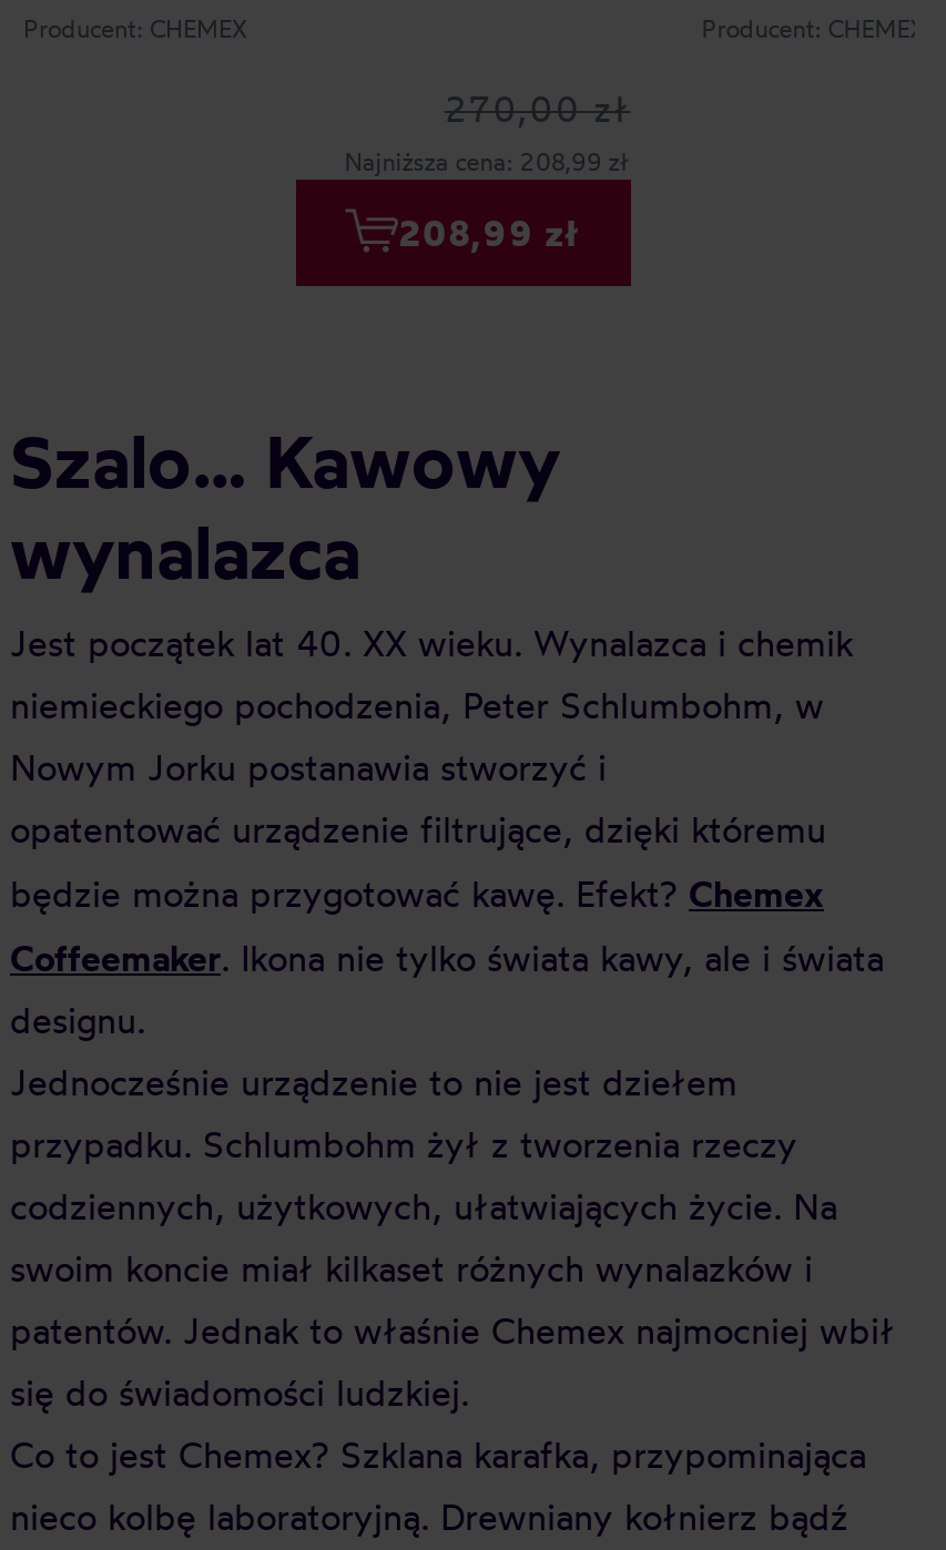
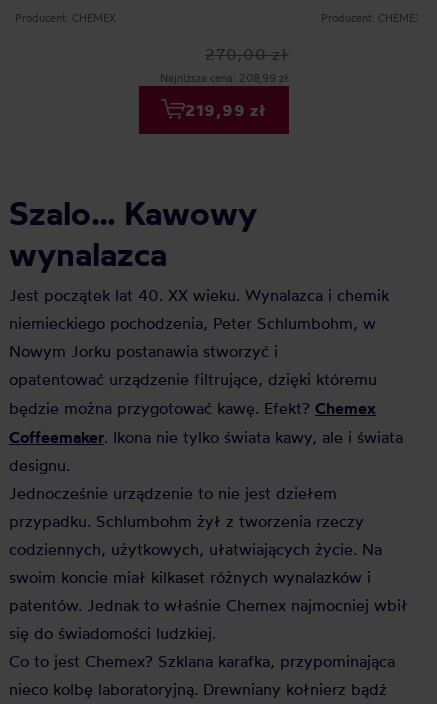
[398,211,582,256] 208,99 zł -> [185,100,267,120] 219,99 zł

